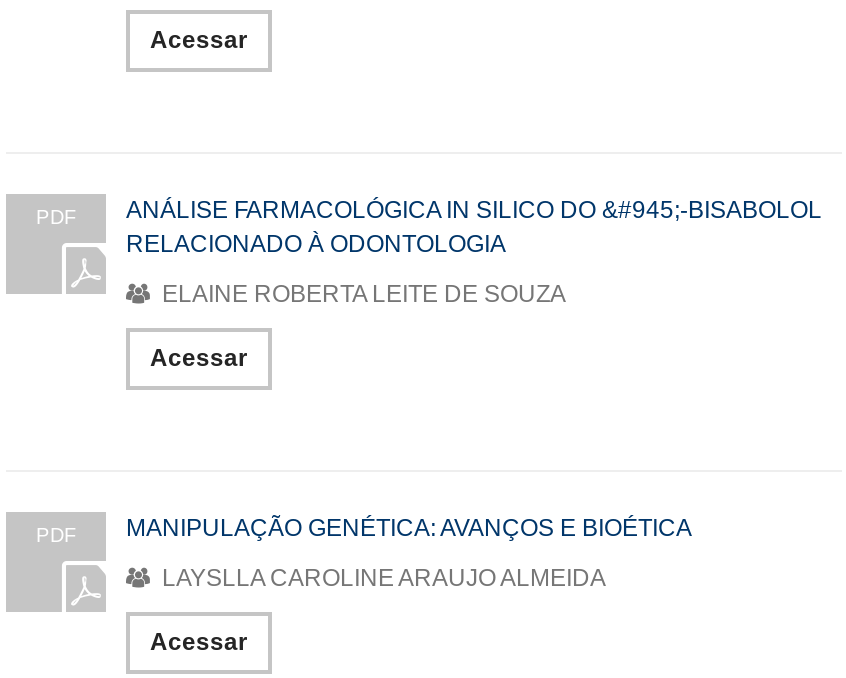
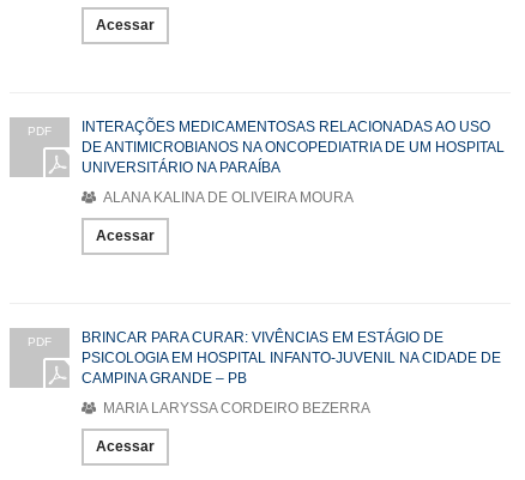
[126,196,822,258] ANÁLISE FARMACOLÓGICA IN SILICO DO &#945;-BISABOLOL | RELACIONADO À ODONTOLOGIA -> [82,118,505,176] INTERAÇÕES MEDICAMENTOSAS RELACIONADAS AO USO | DE ANTIMICROBIANOS NA ONCOPEDIATRIA DE UM HOSPITAL | UNIVERSITÁRIO NA PARAÍBA
[156,280,566,308] ELAINE ROBERTA LEITE DE SOUZA -> [99,189,354,206] ALANA KALINA DE OLIVEIRA MOURA
[126,514,692,542] MANIPULAÇÃO GENÉTICA: AVANÇOS E BIOÉTICA -> [82,329,501,387] BRINCAR PARA CURAR: VIVÊNCIAS EM ESTÁGIO DE | PSICOLOGIA EM HOSPITAL INFANTO-JUVENIL NA CIDADE DE | CAMPINA GRANDE – PB
[156,564,606,592] LAYSLLA CAROLINE ARAUJO ALMEIDA -> [99,400,370,416] MARIA LARYSSA CORDEIRO BEZERRA

